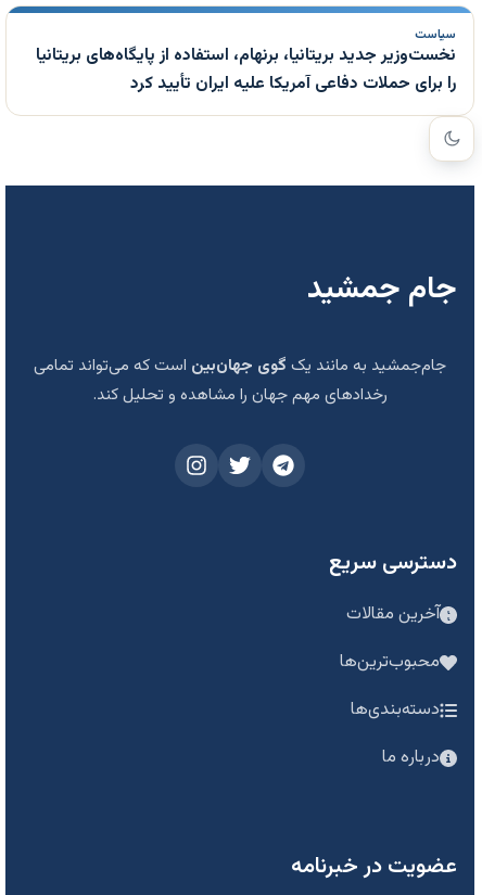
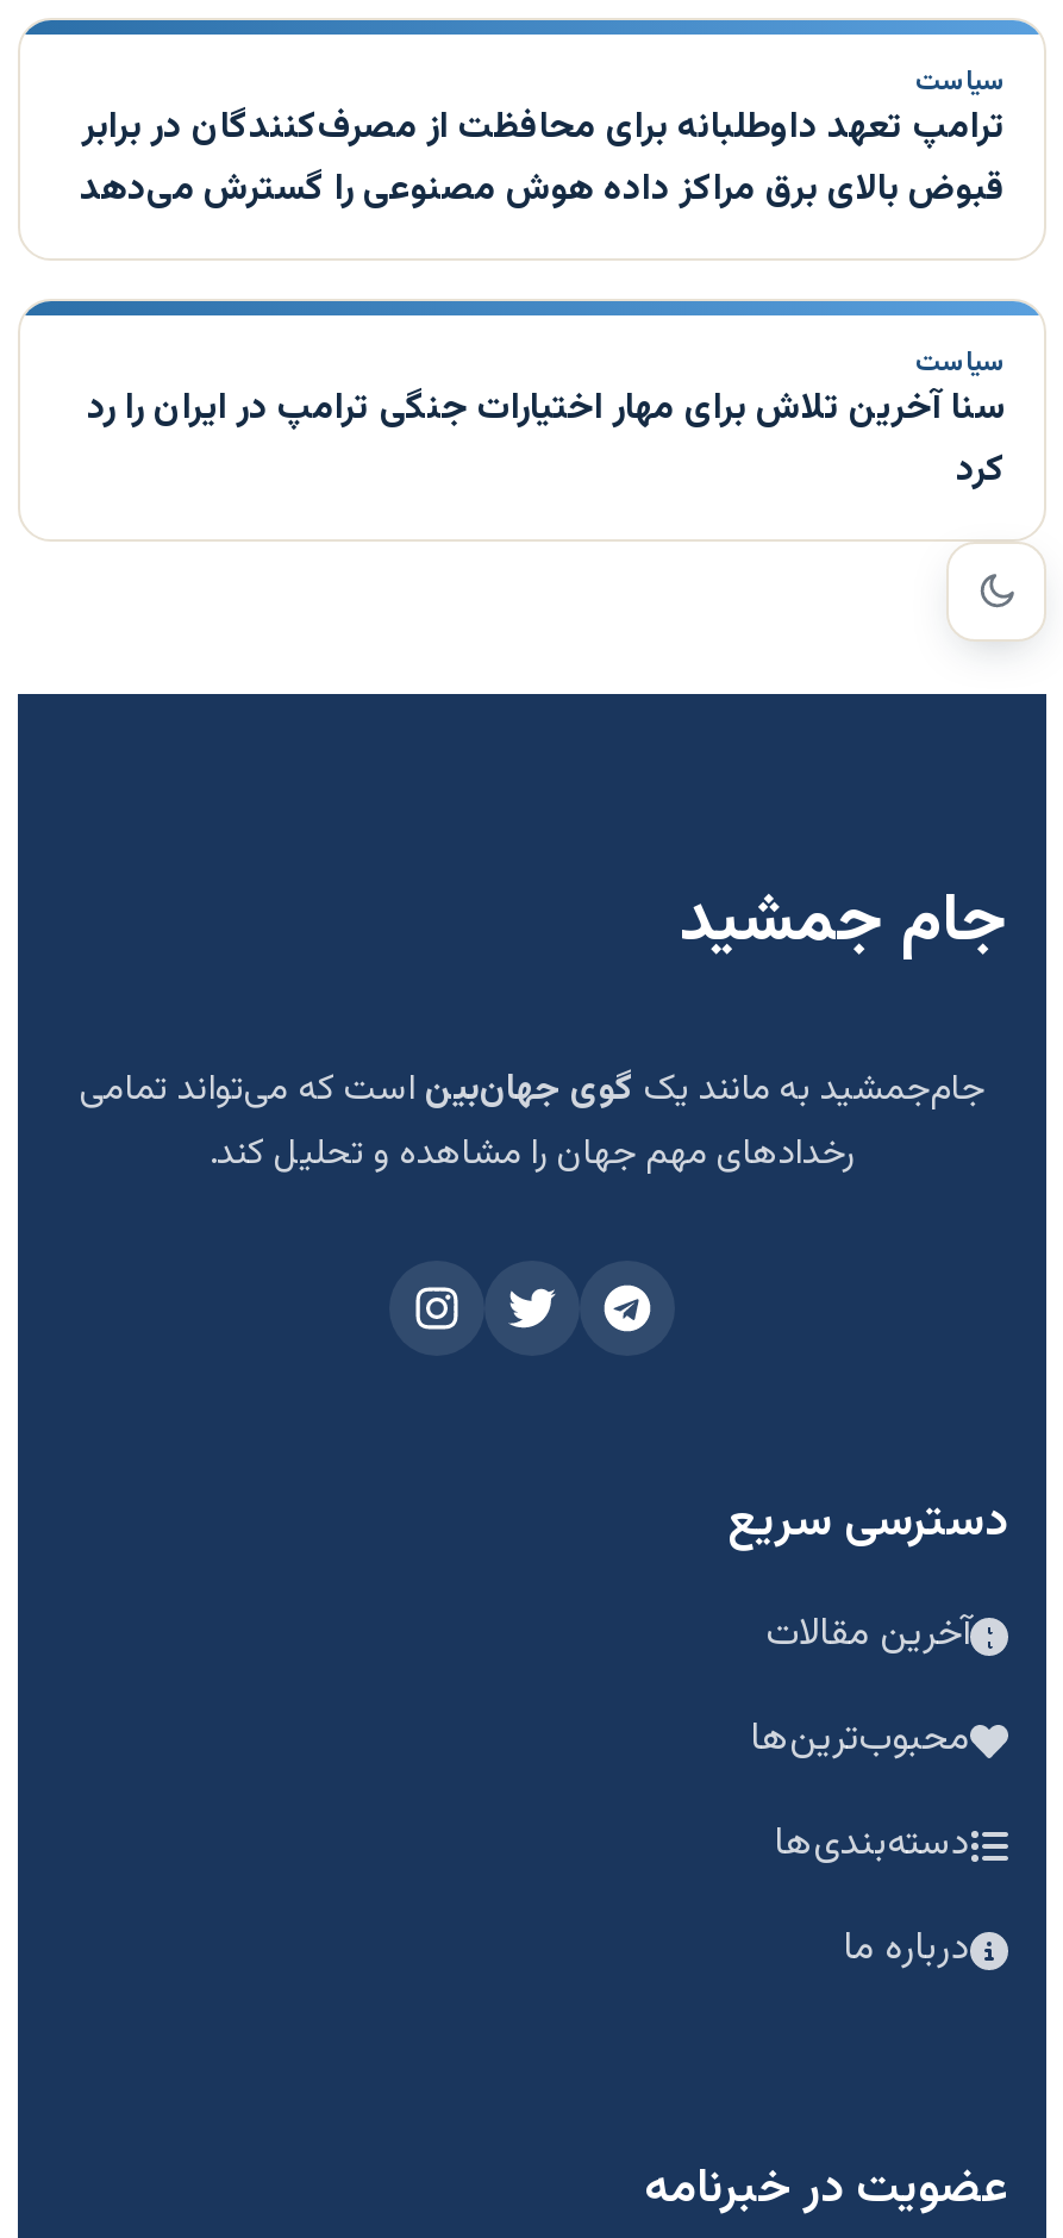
[36,42,456,97] نخست‌وزیر جدید بریتانیا، برنهام، استفاده از پایگاه‌های بریتانیا | را برای حملات دفاعی آمریکا علیه ایران تأیید کرد -> [80,99,1006,499] ترامپ تعهد داوطلبانه برای محافظت از مصرف‌کنندگان در برابر | قبوض بالای برق مراکز داده هوش مصنوعی را گسترش می‌دهد | سیاست | سنا آخرین تلاش برای مهار اختیارات جنگی ترامپ در ایران را رد | کرد

